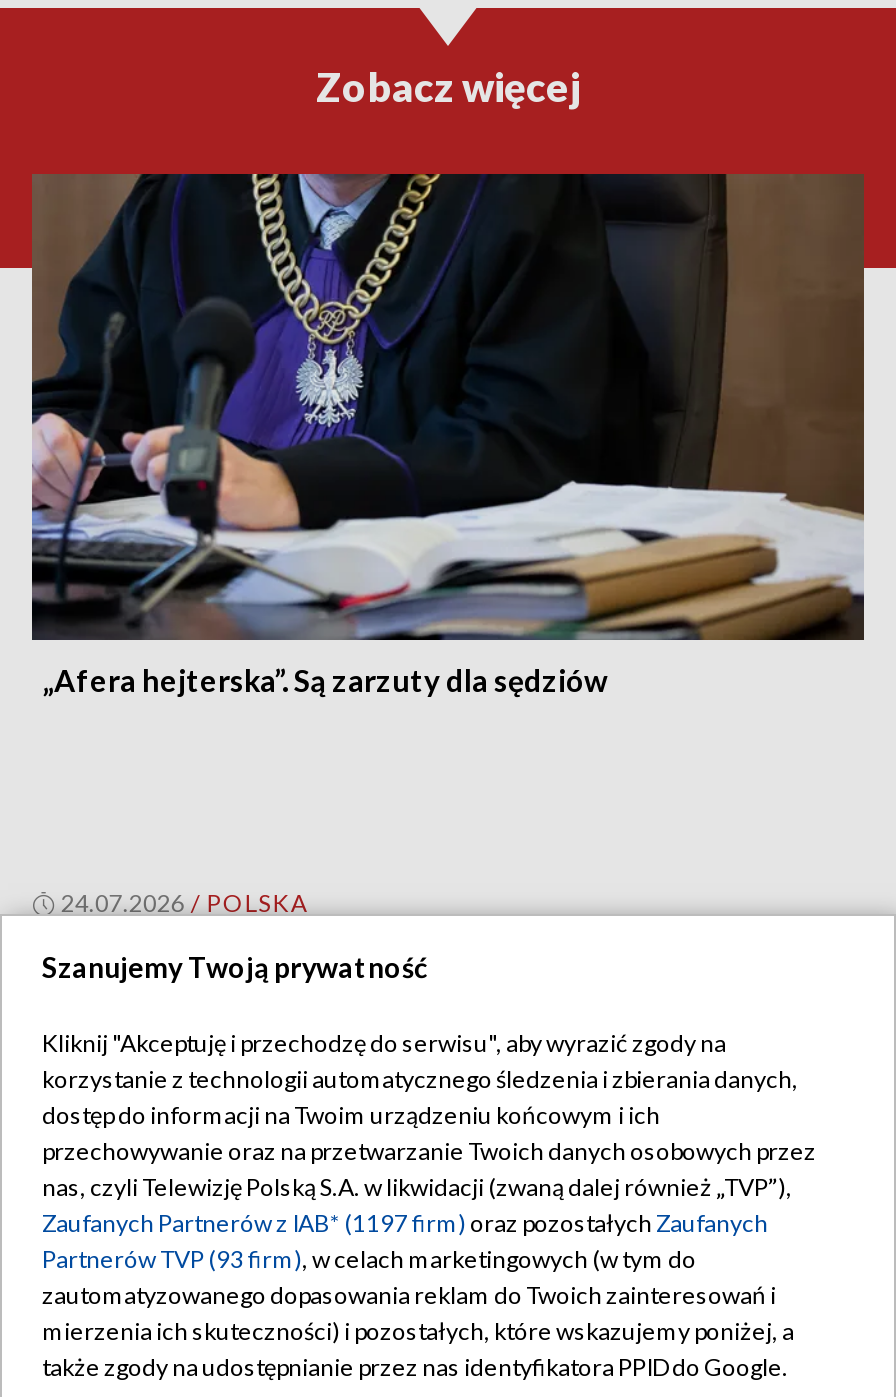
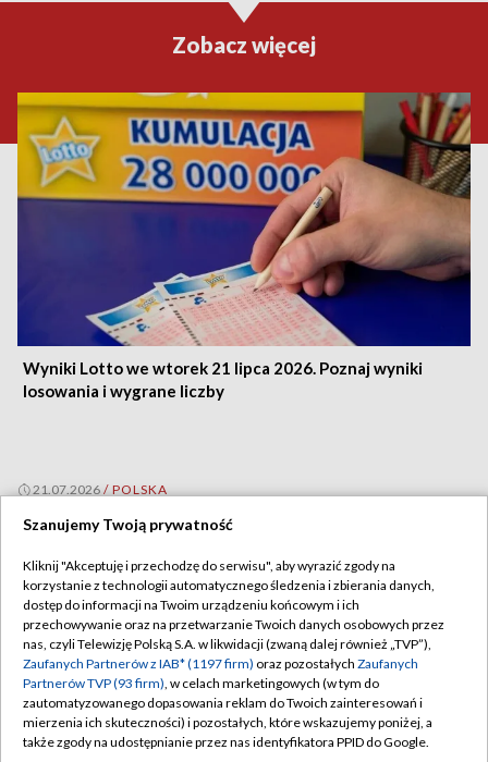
[30,172,866,698] [image] | „Afera hejterska”. Są zarzuty dla sędziów -> [16,91,472,401] [image] | Wyniki Lotto we wtorek 21 lipca 2026. Poznaj wyniki | losowania i wygrane liczby
[61,888,309,918] 24.07.2026 / POLSKA -> [33,481,168,498] 21.07.2026 / POLSKA

